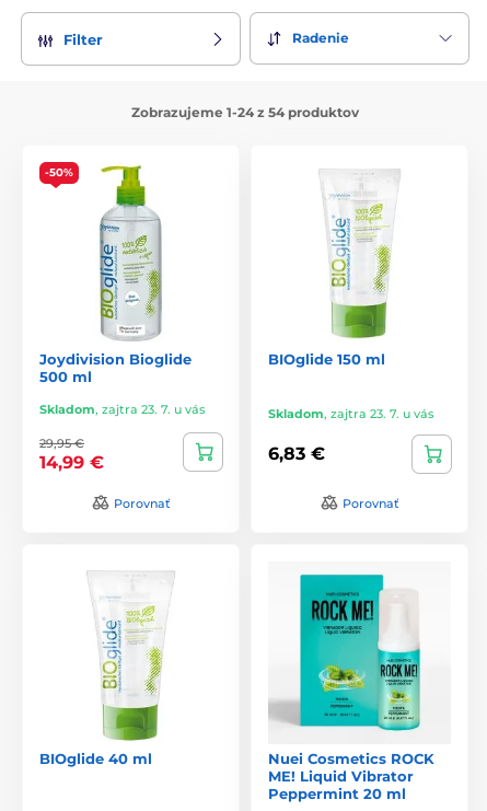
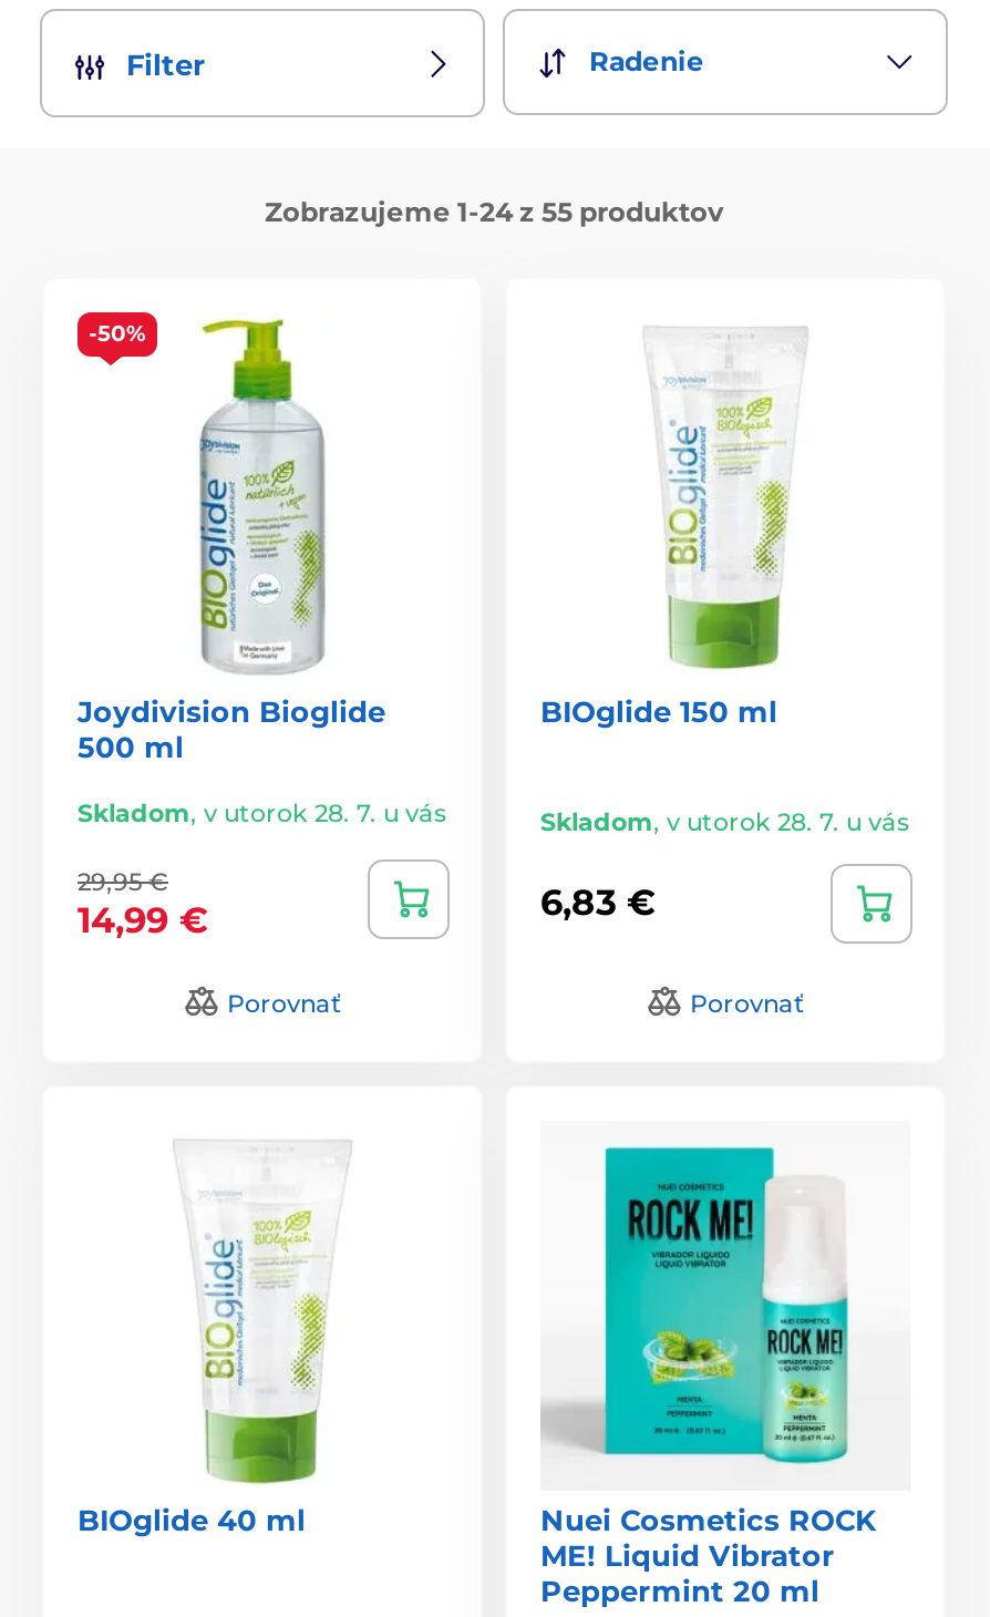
[131,103,359,120] Zobrazujeme 1-24 z 54 produktov -> [265,194,723,227] Zobrazujeme 1-24 z 55 produktov
[39,401,206,416] Skladom, zajtra 23. 7. u vás -> [78,796,447,827] Skladom, v utorok 28. 7. u vás
[268,405,434,421] Skladom, zajtra 23. 7. u vás -> [540,805,910,836] Skladom, v utorok 28. 7. u vás

